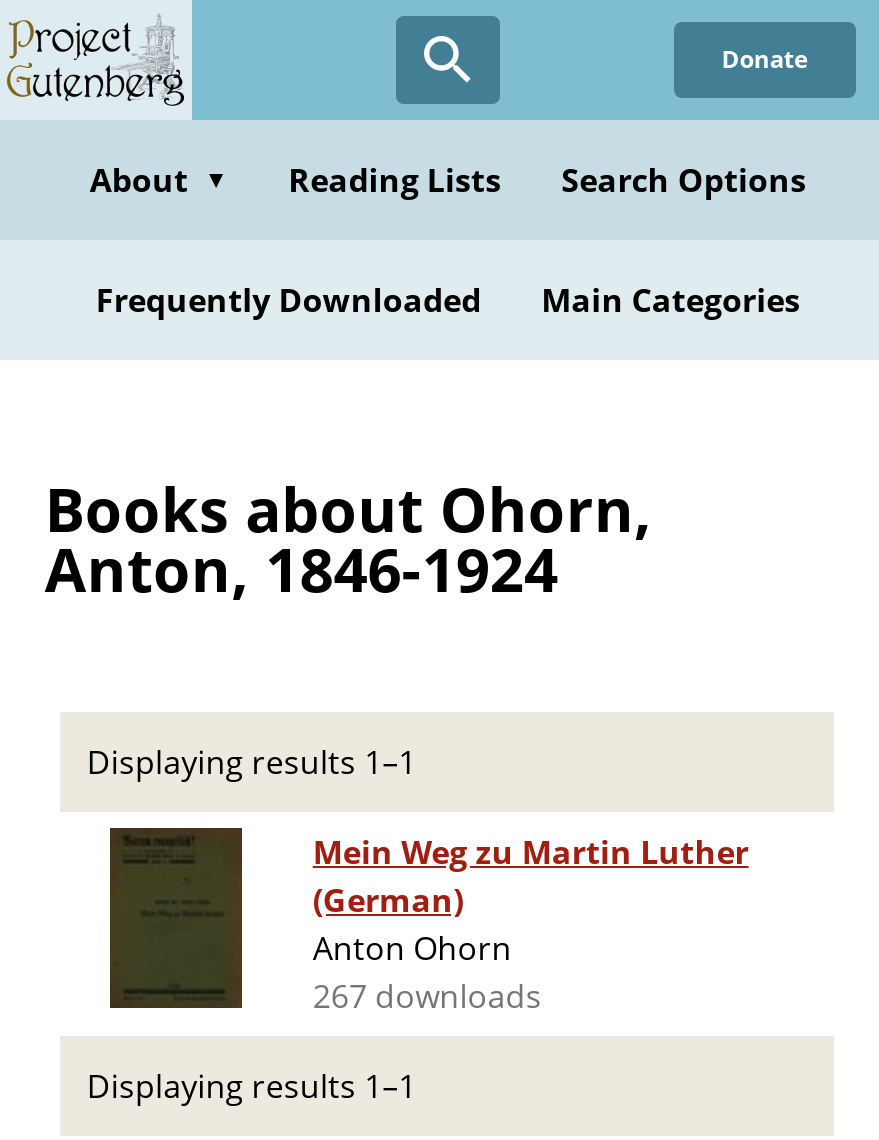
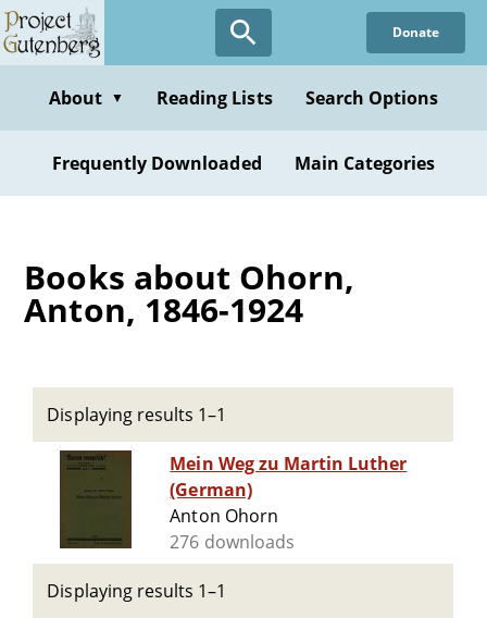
[313,974,542,1018] 267 downloads -> [170,530,294,554] 276 downloads

